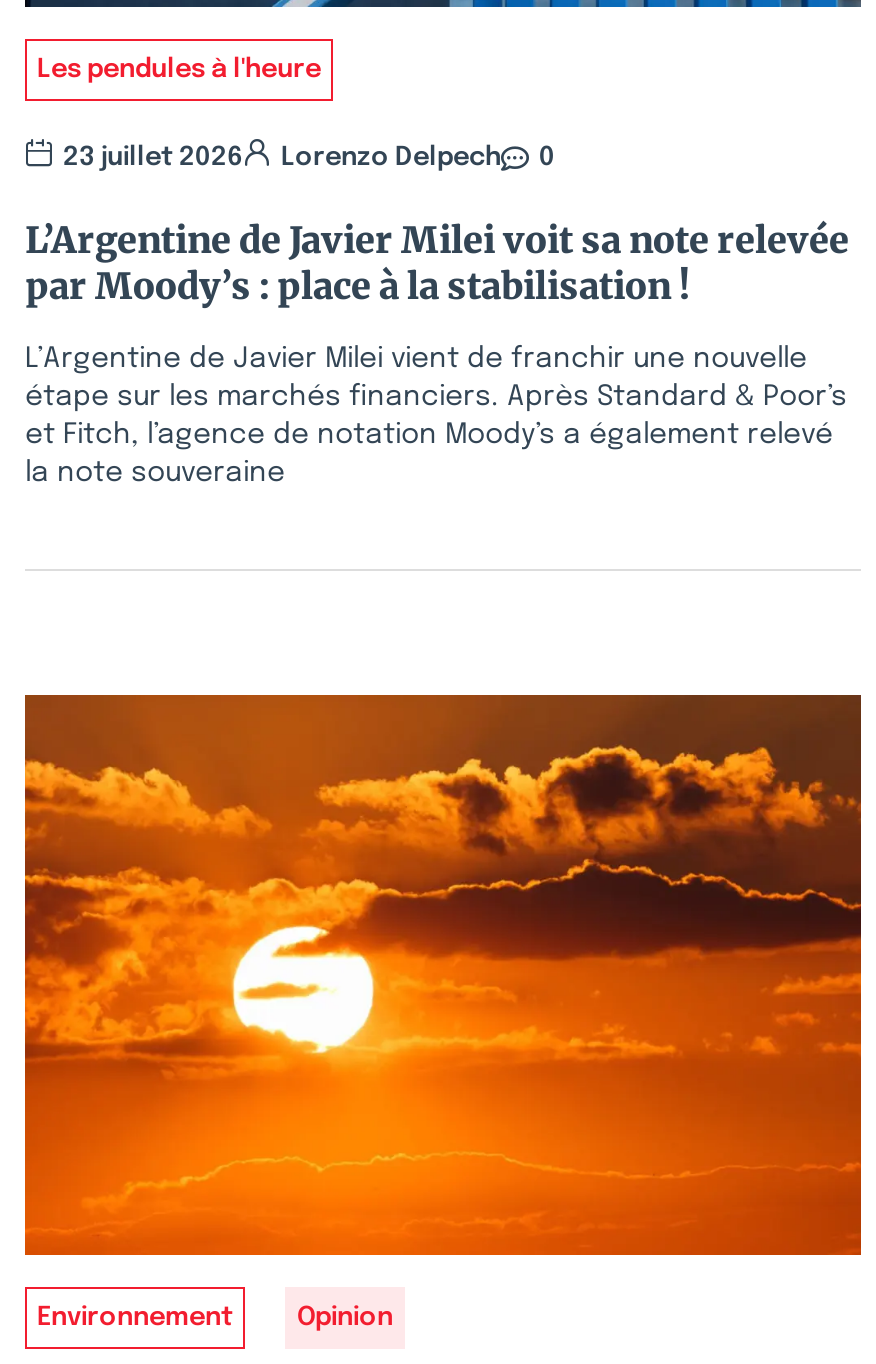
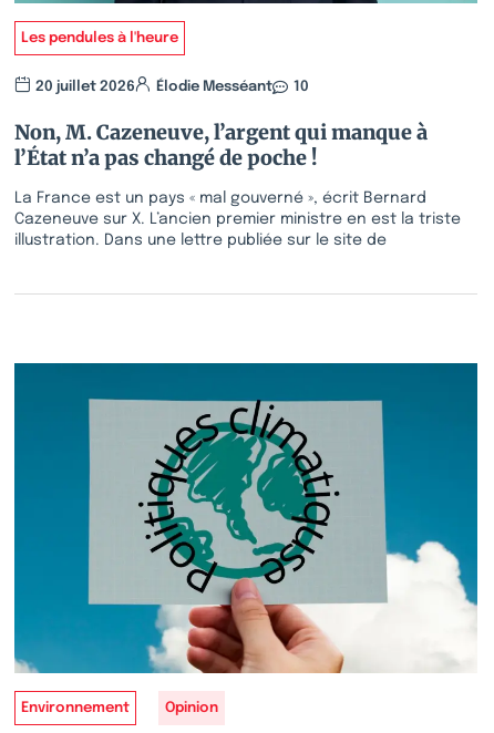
[63,144,555,170] 23 juillet 2026 | Lorenzo Delpech | 0 -> [35,80,309,94] 20 juillet 2026 | Élodie Messéant | 10
[25,216,849,308] L’Argentine de Javier Milei voit sa note relevée | par Moody’s : place à la stabilisation ! -> [14,119,428,170] Non, M. Cazeneuve, l’argent qui manque à | l’État n’a pas changé de poche !
[25,344,847,486] L’Argentine de Javier Milei vient de franchir une nouvelle | étape sur les marchés financiers. Après Standard & Poor’s | et Fitch, l’agence de notation Moody’s a également relevé | la note souveraine -> [14,190,461,248] La France est un pays « mal gouverné », écrit Bernard | Cazeneuve sur X. L’ancien premier ministre en est la triste | illustration. Dans une lettre publiée sur le site de
[23,692,863,1258] [image] -> [13,362,478,674] [image]

